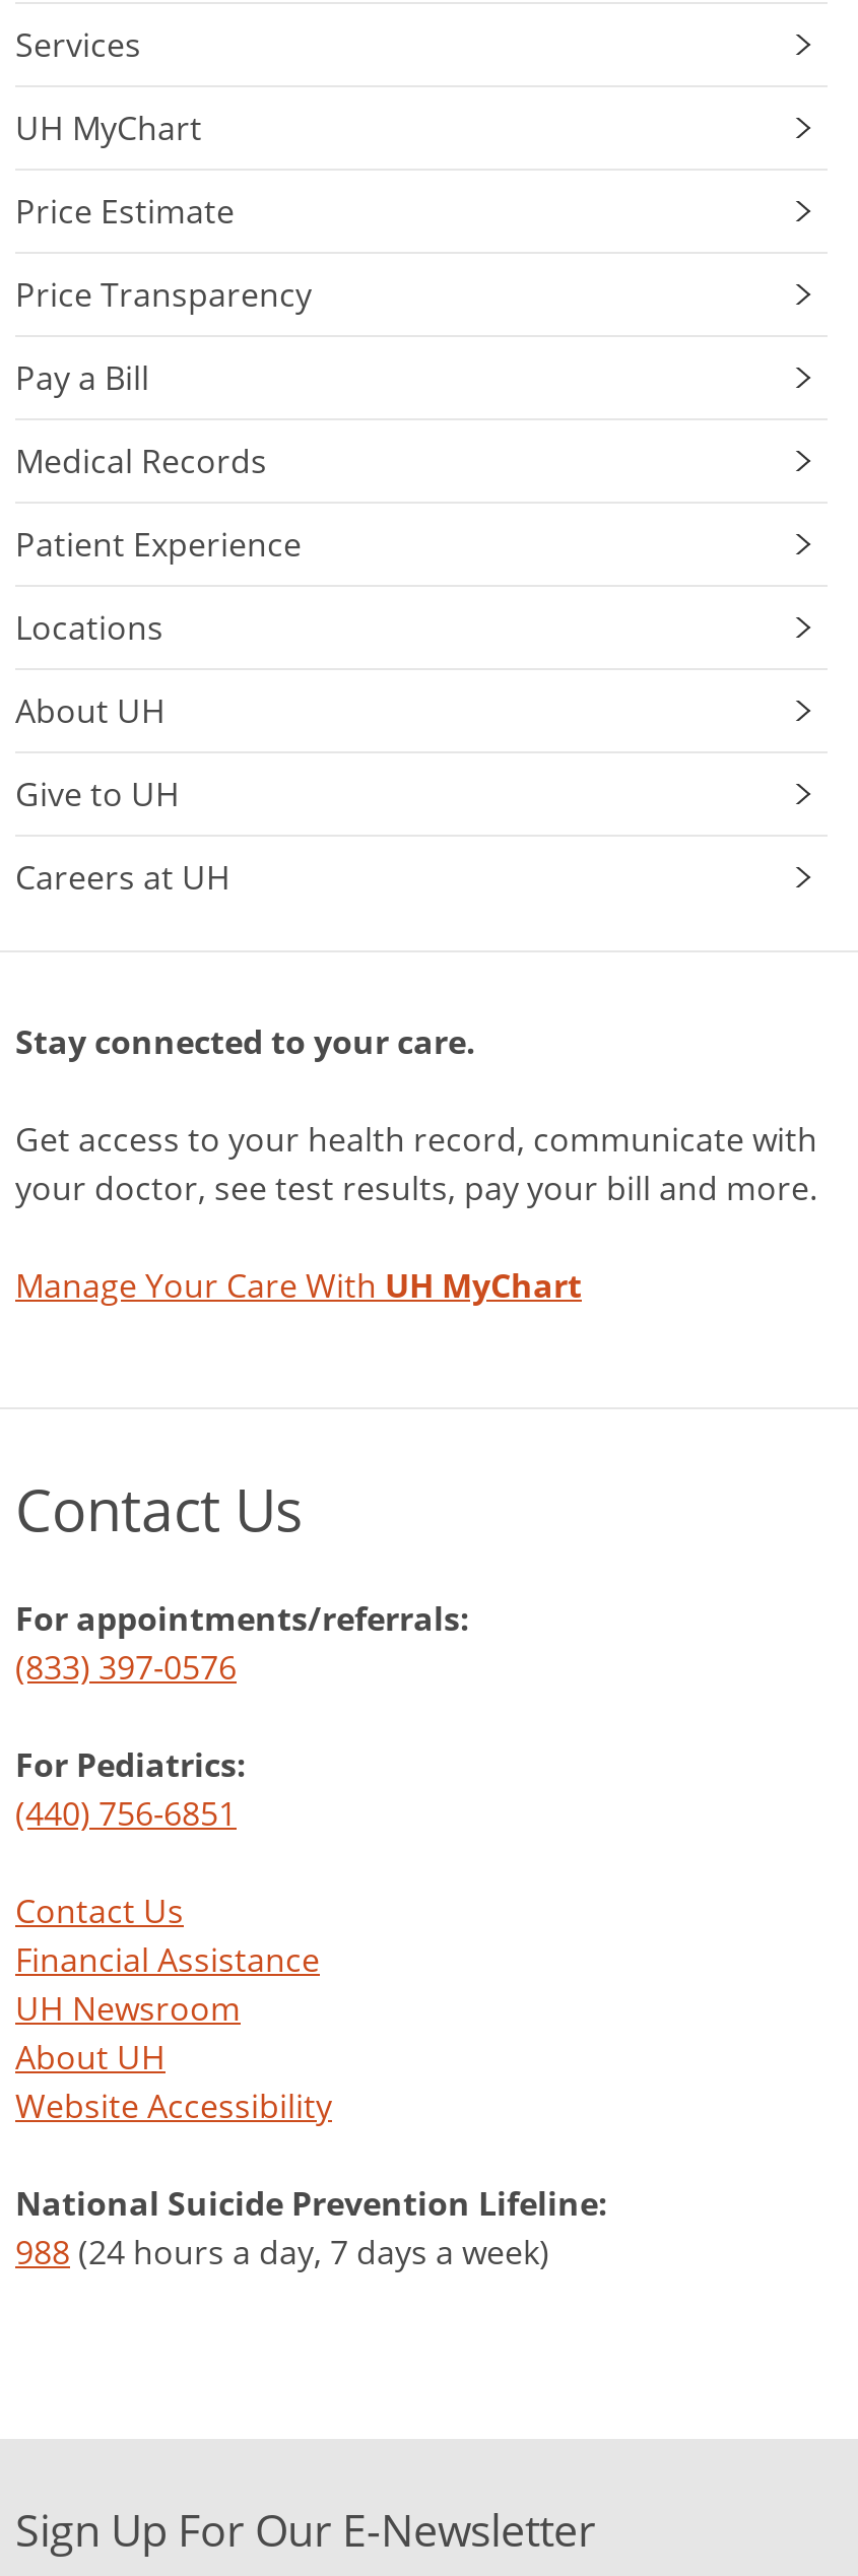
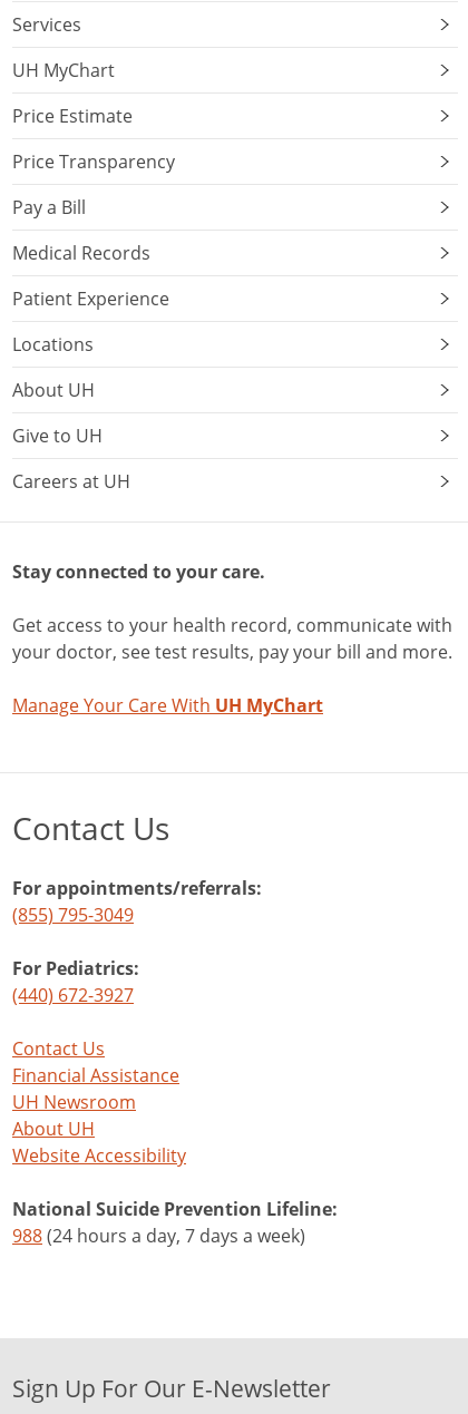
[15,1645,237,1688] (833) 397-0576 -> [12,903,134,926] (855) 795-3049
[15,1792,237,1834] (440) 756-6851 -> [12,983,134,1006] (440) 672-3927

